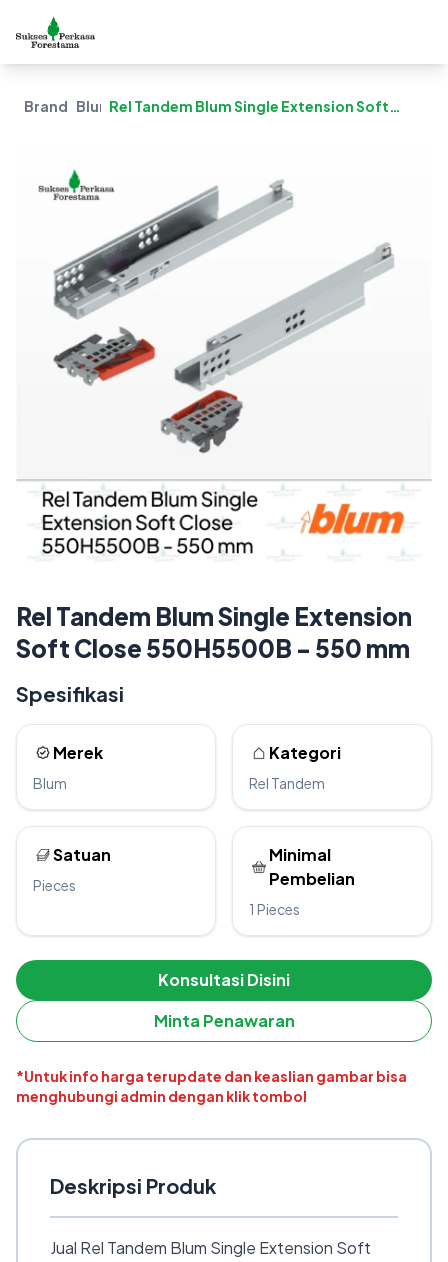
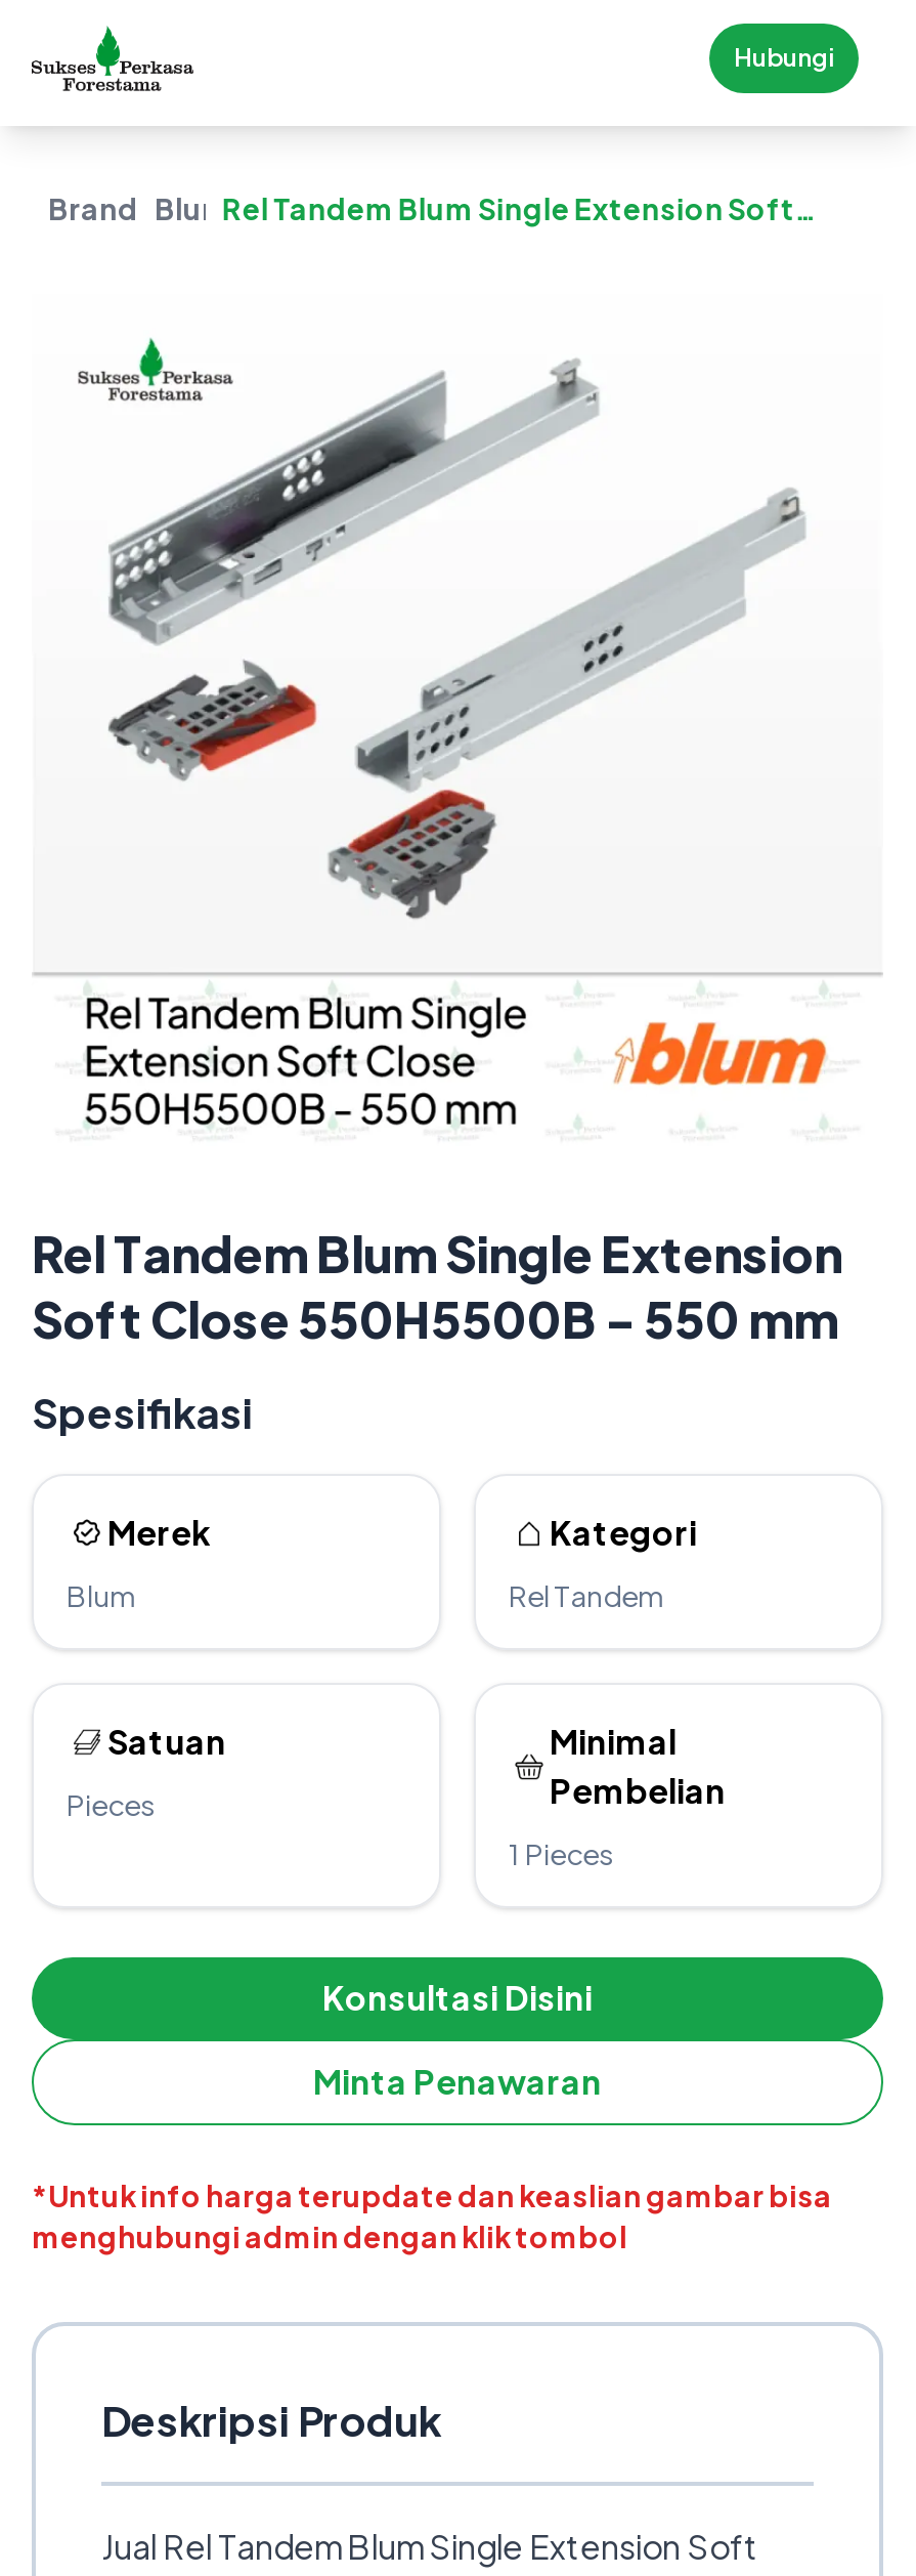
none -> [734,42,834,73] Hubungi

